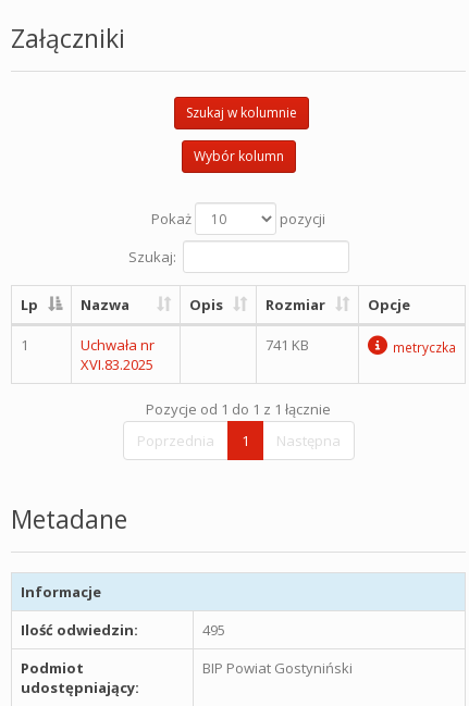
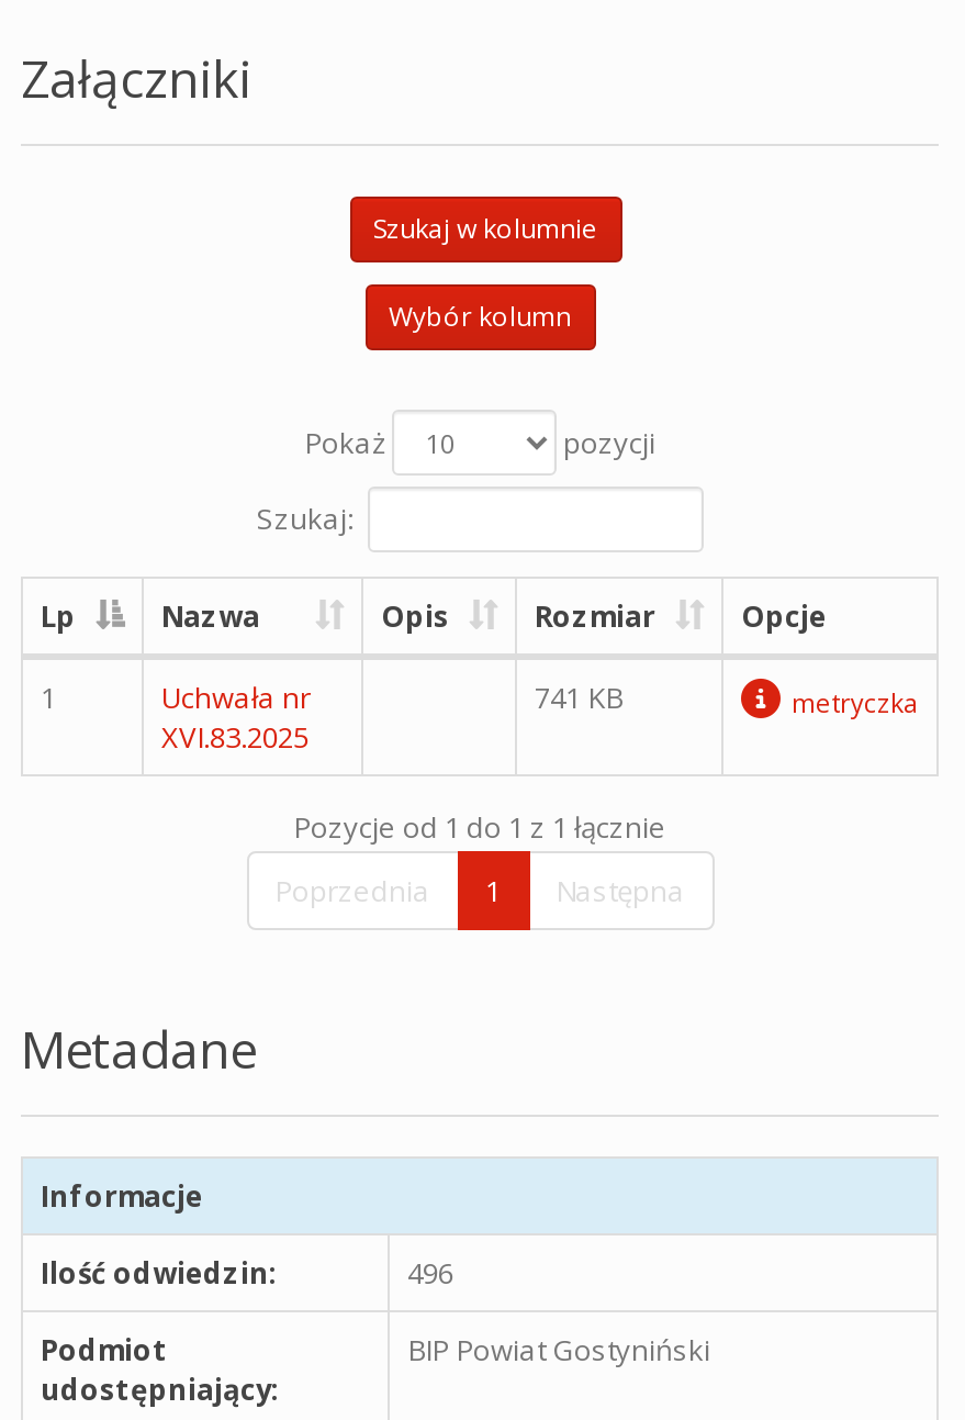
[202,620,225,639] 495 -> [407,1252,453,1292] 496

